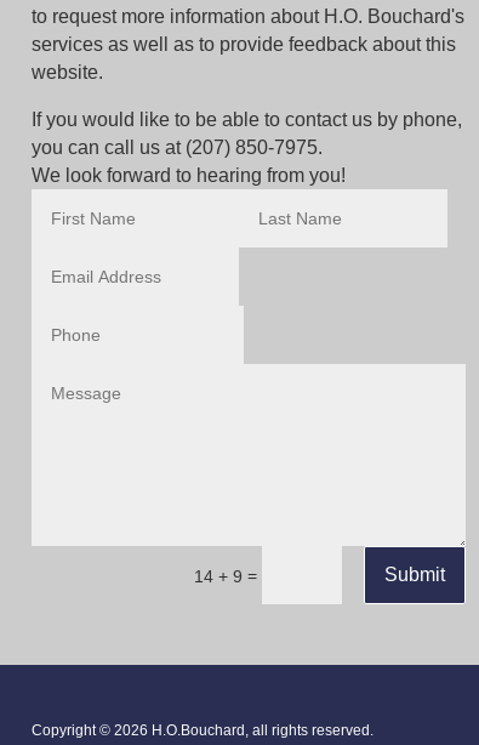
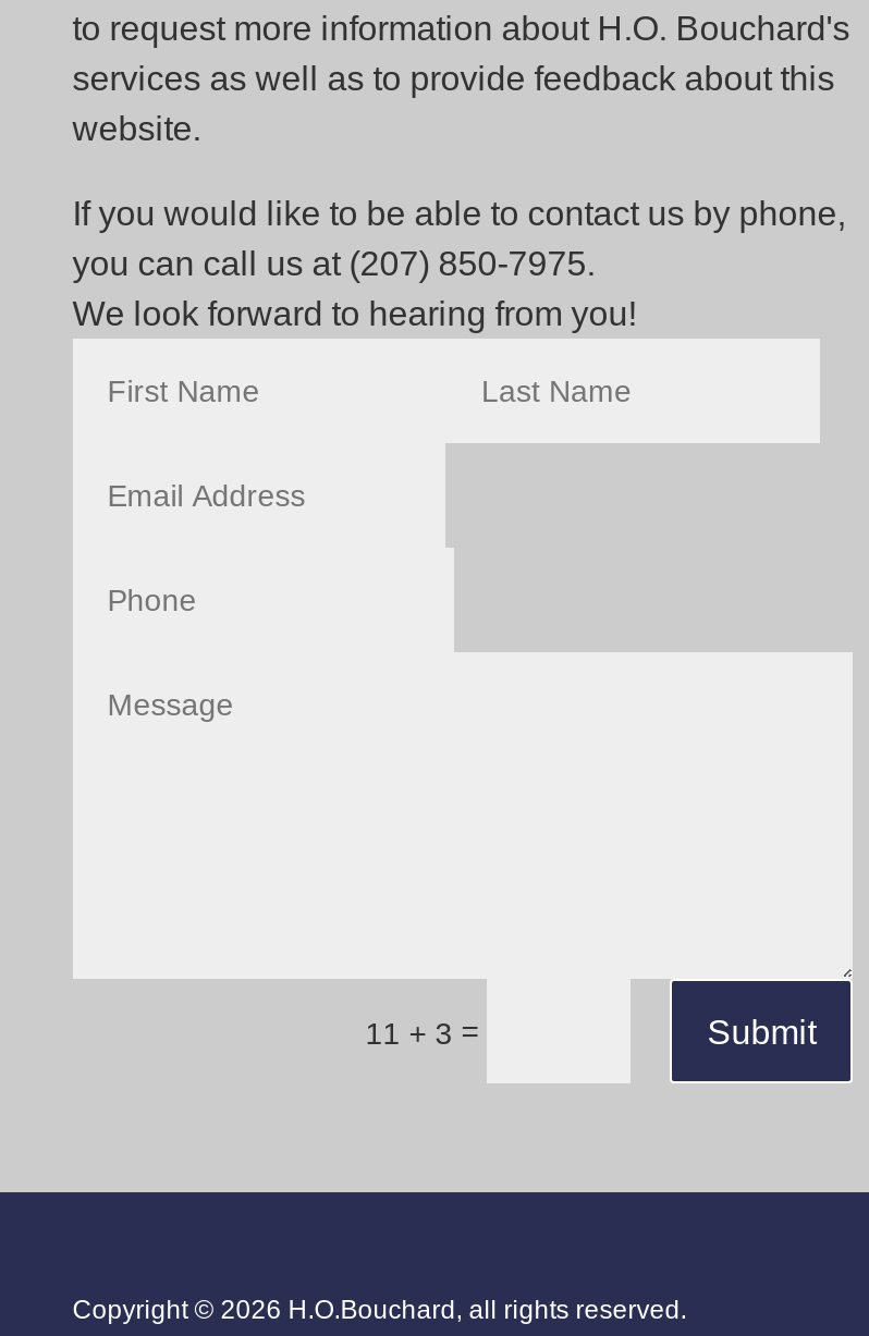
[194,565,262,585] 14 + 9 = -> [365,1014,487,1051] 11 + 3 =

